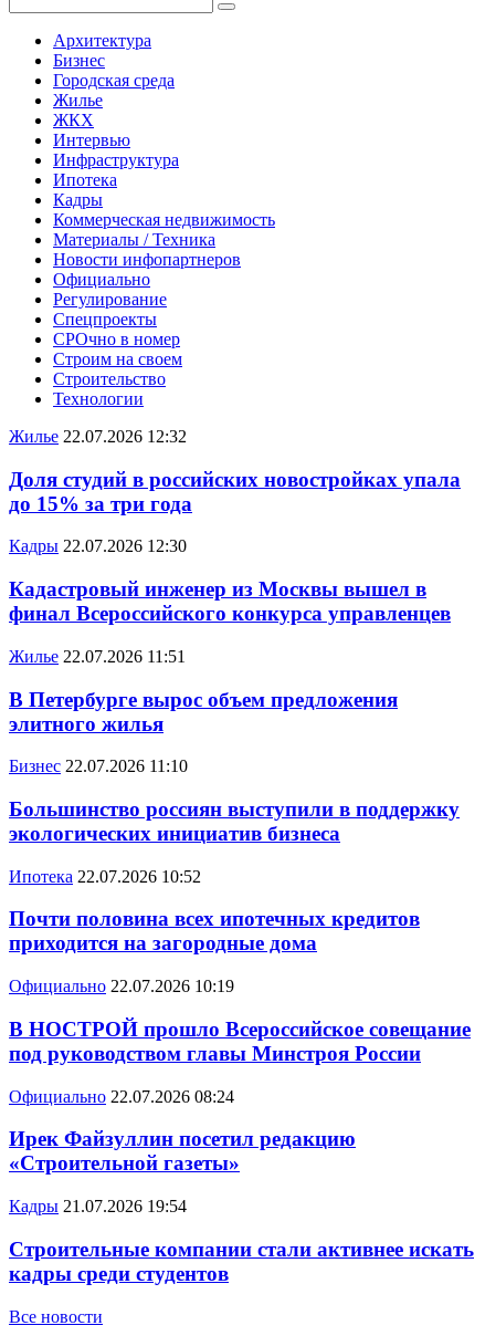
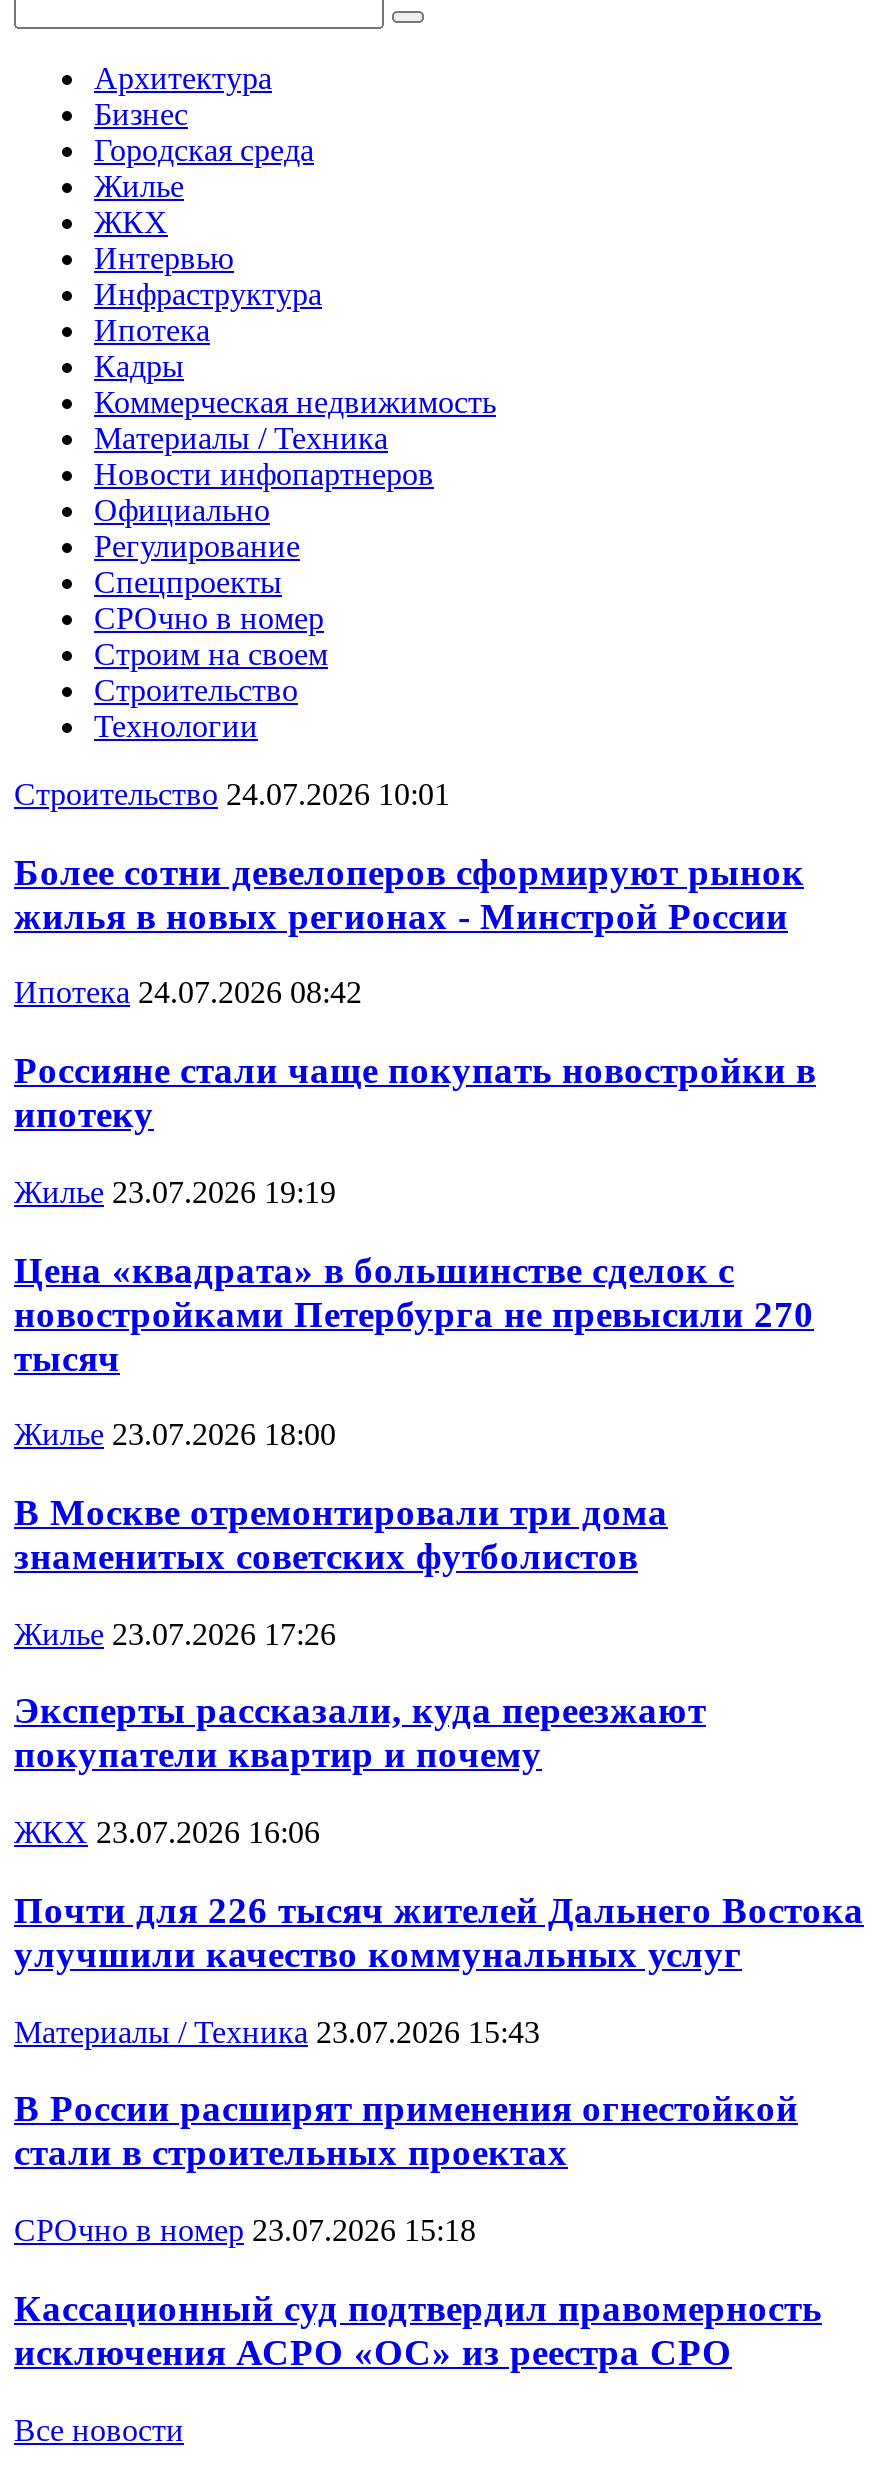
[9,427,187,446] Жилье 22.07.2026 12:32 -> [14,777,450,811] Строительство 24.07.2026 10:01
[9,467,461,515] Доля студий в российских новостройках упала | до 15% за три года -> [14,850,804,936] Более сотни девелоперов сформируют рынок | жилья в новых регионах - Минстрой России
[9,537,187,556] Кадры 22.07.2026 12:30 -> [14,976,362,1010] Ипотека 24.07.2026 08:42
[9,578,451,625] Кадастровый инженер из Москвы вышел в | финал Всероссийского конкурса управленцев -> [14,1049,816,1135] Россияне стали чаще покупать новостройки в | ипотеку
[9,647,186,666] Жилье 22.07.2026 11:51 -> [14,1175,336,1209] Жилье 23.07.2026 19:19
[9,687,398,735] В Петербурге вырос объем предложения | элитного жилья -> [14,1248,814,1378] Цена «квадрата» в большинстве сделок с | новостройками Петербурга не превысили 270 | тысяч
[9,757,188,776] Бизнес 22.07.2026 11:10 -> [14,1418,336,1452] Жилье 23.07.2026 18:00
[9,797,460,845] Большинство россиян выступили в поддержку | экологических инициатив бизнеса -> [14,1491,668,1577] В Москве отремонтировали три дома | знаменитых советских футболистов
[9,867,201,886] Ипотека 22.07.2026 10:52 -> [14,1617,336,1651] Жилье 23.07.2026 17:26
[9,907,420,955] Почти половина всех ипотечных кредитов | приходится на загородные дома -> [14,1690,706,1776] Эксперты рассказали, куда переезжают | покупатели квартир и почему
[9,977,234,996] Официально 22.07.2026 10:19 -> [14,1815,320,1849] ЖКХ 23.07.2026 16:06
[9,1017,471,1065] В НОСТРОЙ прошло Всероссийское совещание | под руководством главы Минстроя России -> [14,1889,864,1975] Почти для 226 тысяч жителей Дальнего Востока | улучшили качество коммунальных услуг
[9,1087,234,1106] Официально 22.07.2026 08:24 -> [14,2014,540,2048] Материалы / Техника 23.07.2026 15:43
[9,1127,356,1175] Ирек Файзуллин посетил редакцию | «Строительной газеты» -> [14,2088,798,2174] В России расширят применения огнестойкой | стали в строительных проектах
[9,1197,187,1216] Кадры 21.07.2026 19:54 -> [14,2213,476,2247] СРОчно в номер 23.07.2026 15:18
[9,1237,474,1285] Строительные компании стали активнее искать | кадры среди студентов -> [14,2287,822,2373] Кассационный суд подтвердил правомерность | исключения АСРО «ОС» из реестра СРО

